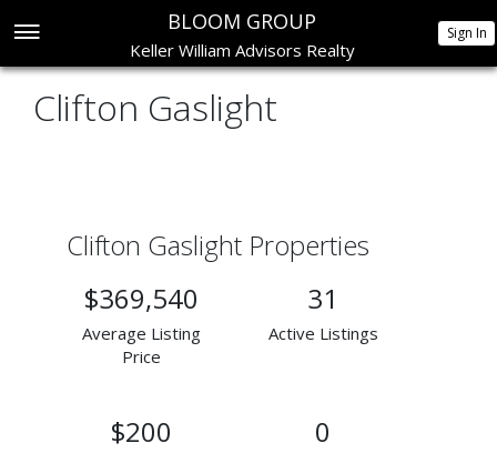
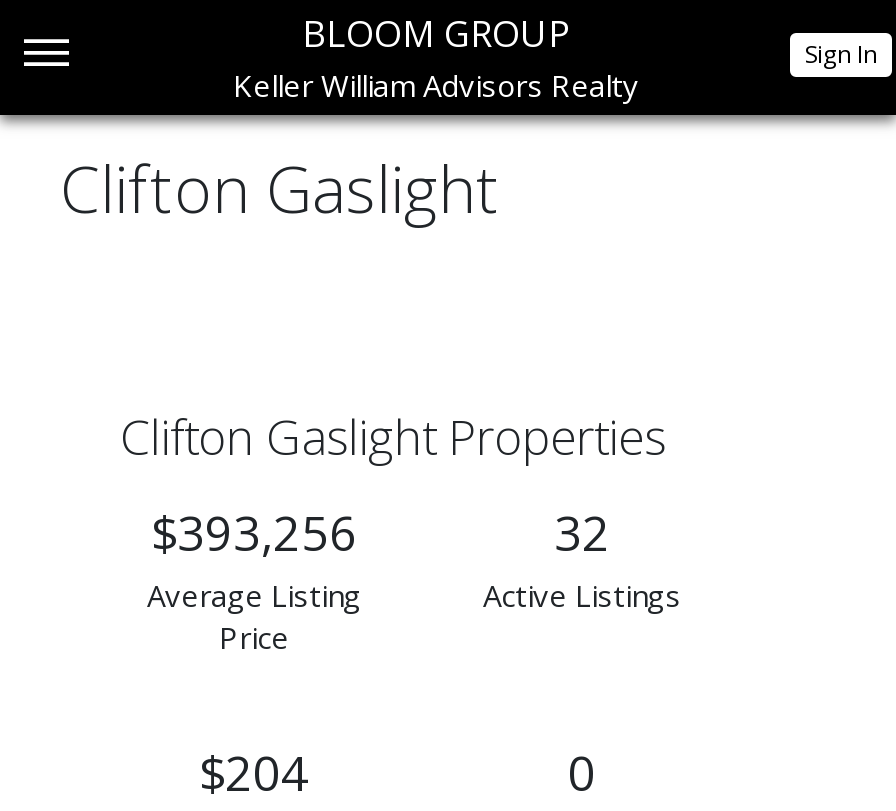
[84,280,198,316] $369,540 -> [151,499,357,565] $393,256
[307,280,338,316] 31 -> [554,499,610,565] 32
[110,413,171,450] $200 -> [199,739,309,805] $204

